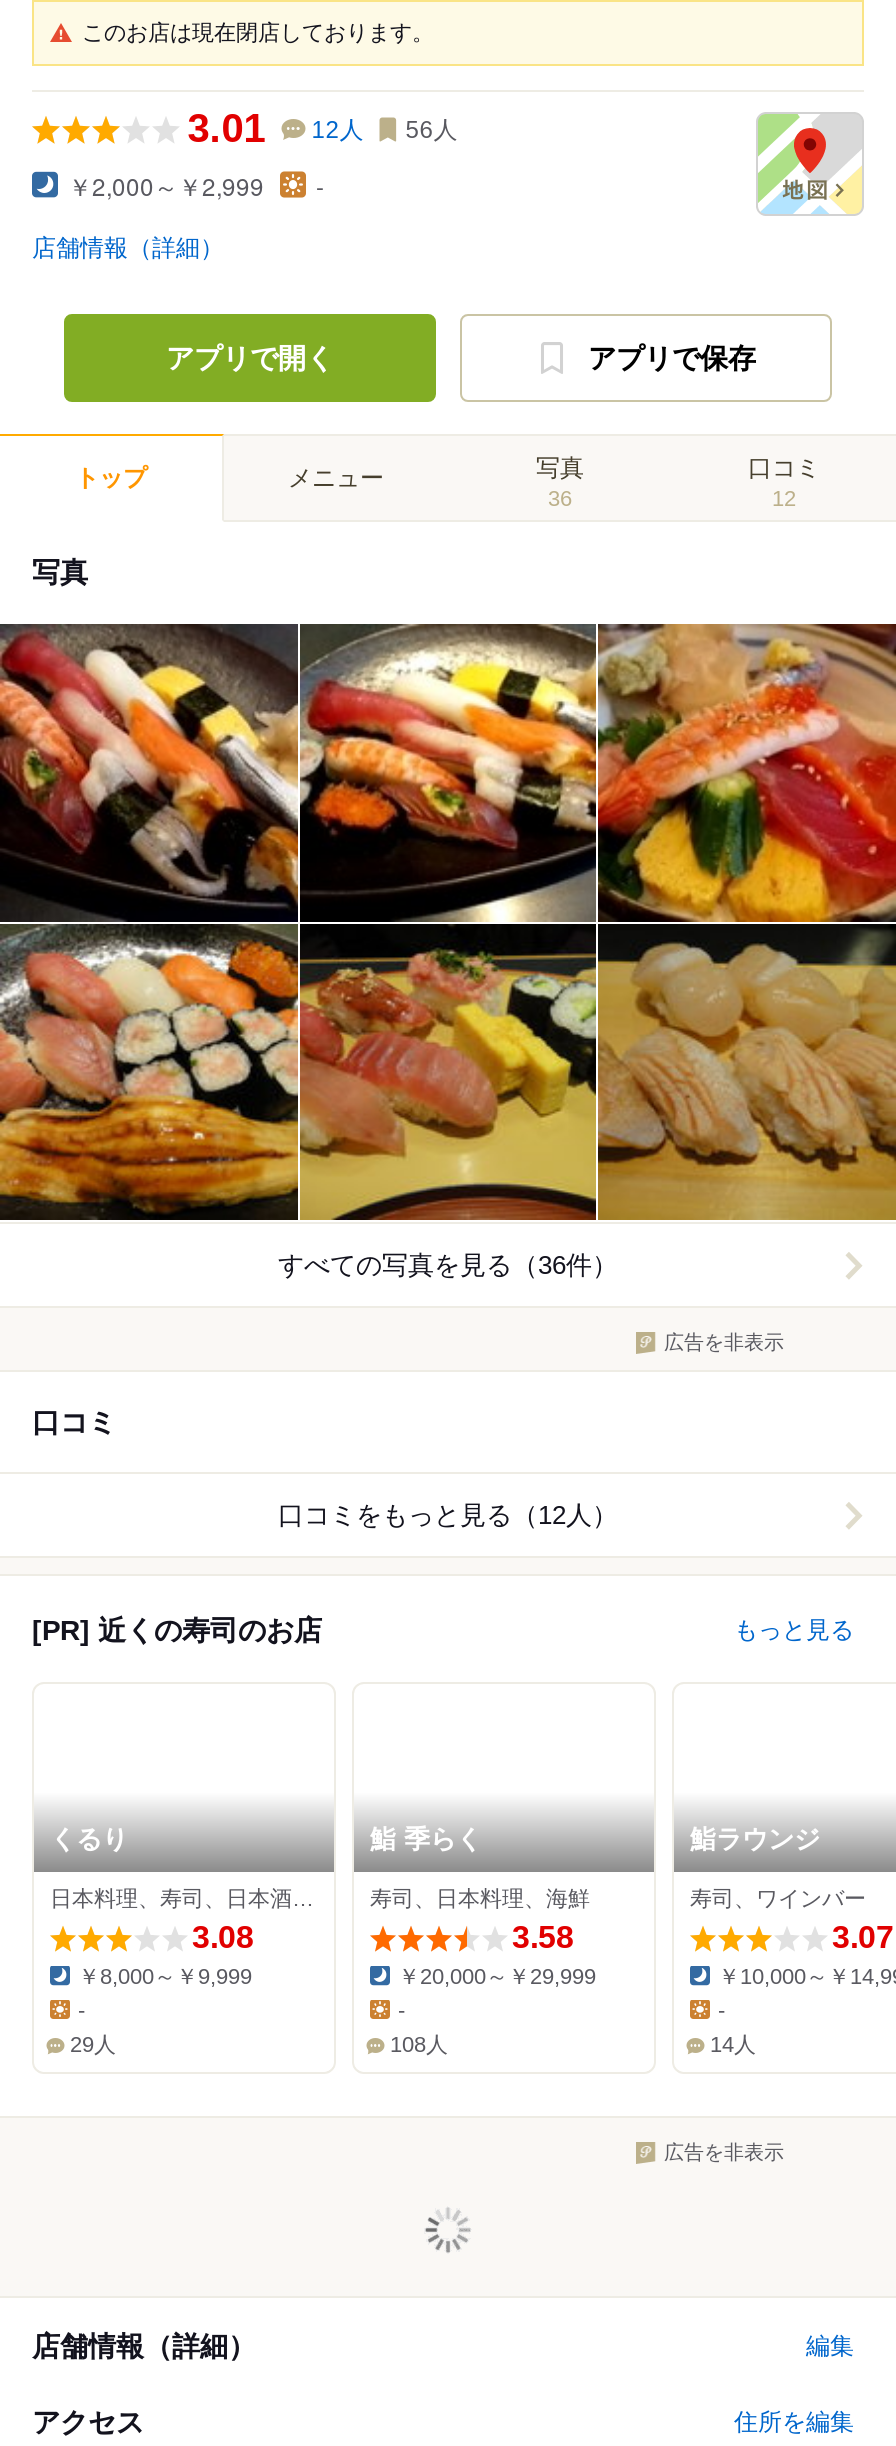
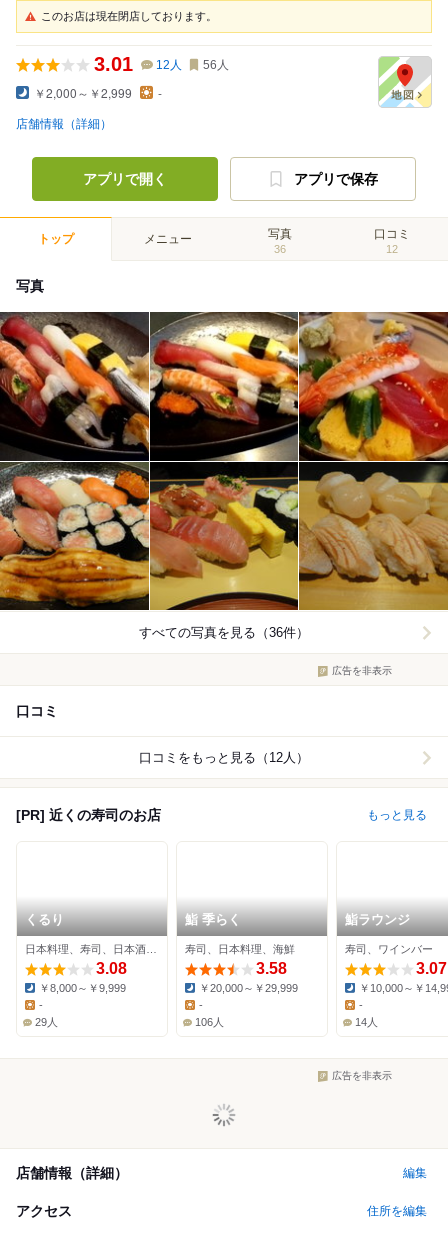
[390,2033,448,2057] 108人 -> [195,1016,224,1028] 106人

